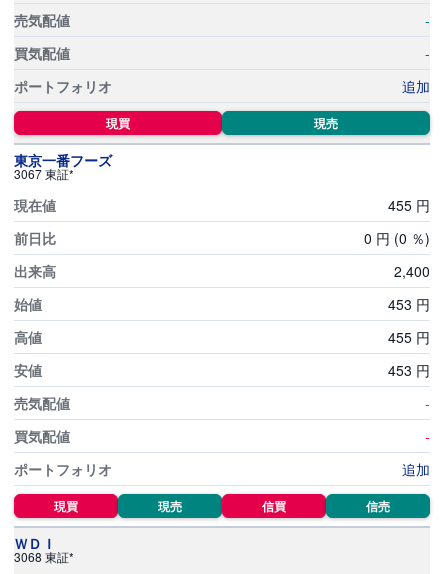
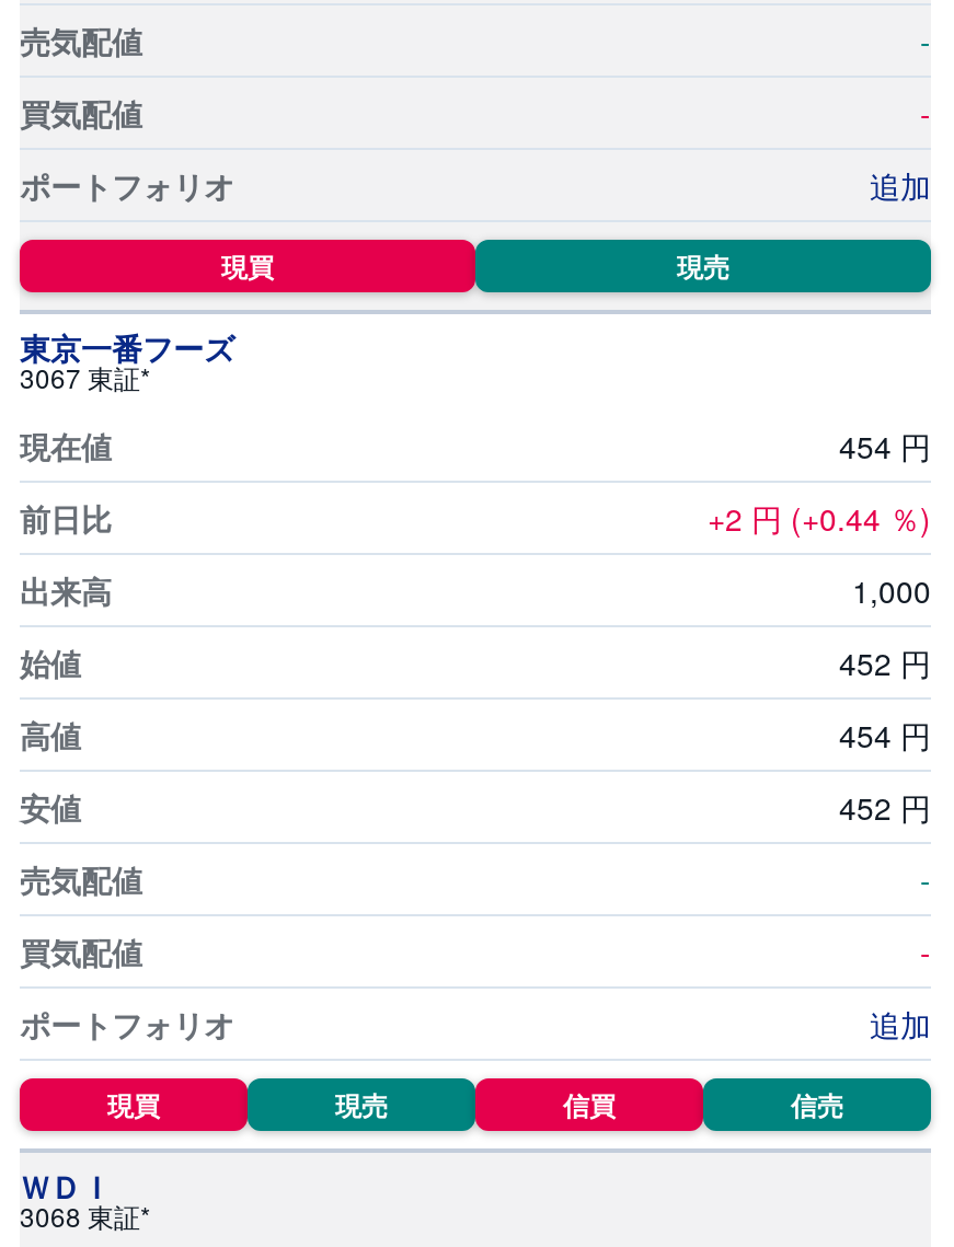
[388,195,430,215] 455 円 -> [839,424,931,467] 454 円
[364,228,430,248] 0 円 (0 ％) -> [708,496,931,540] +2 円 (+0.44 ％)
[394,261,430,281] 2, 400 -> [852,568,931,612] 1, 000
[388,294,430,314] 453 円 -> [839,640,931,684] 452 円
[388,327,430,347] 455 円 -> [839,713,931,757] 454 円
[388,360,430,380] 453 円 -> [839,785,931,829] 452 円

